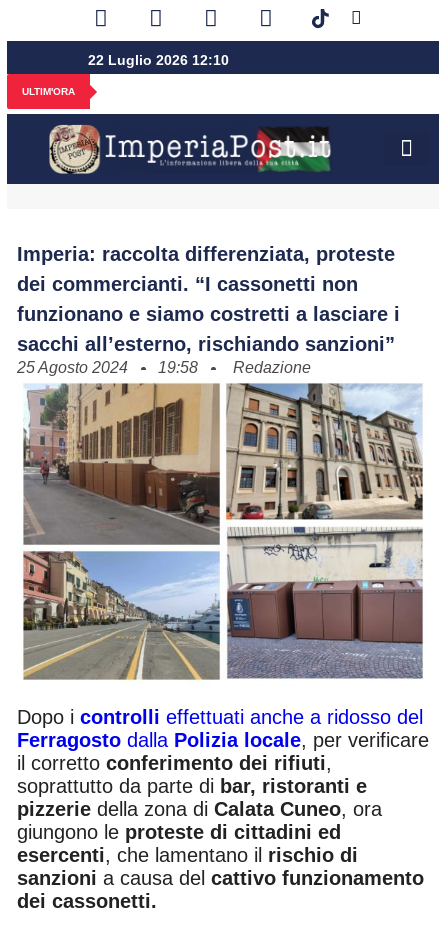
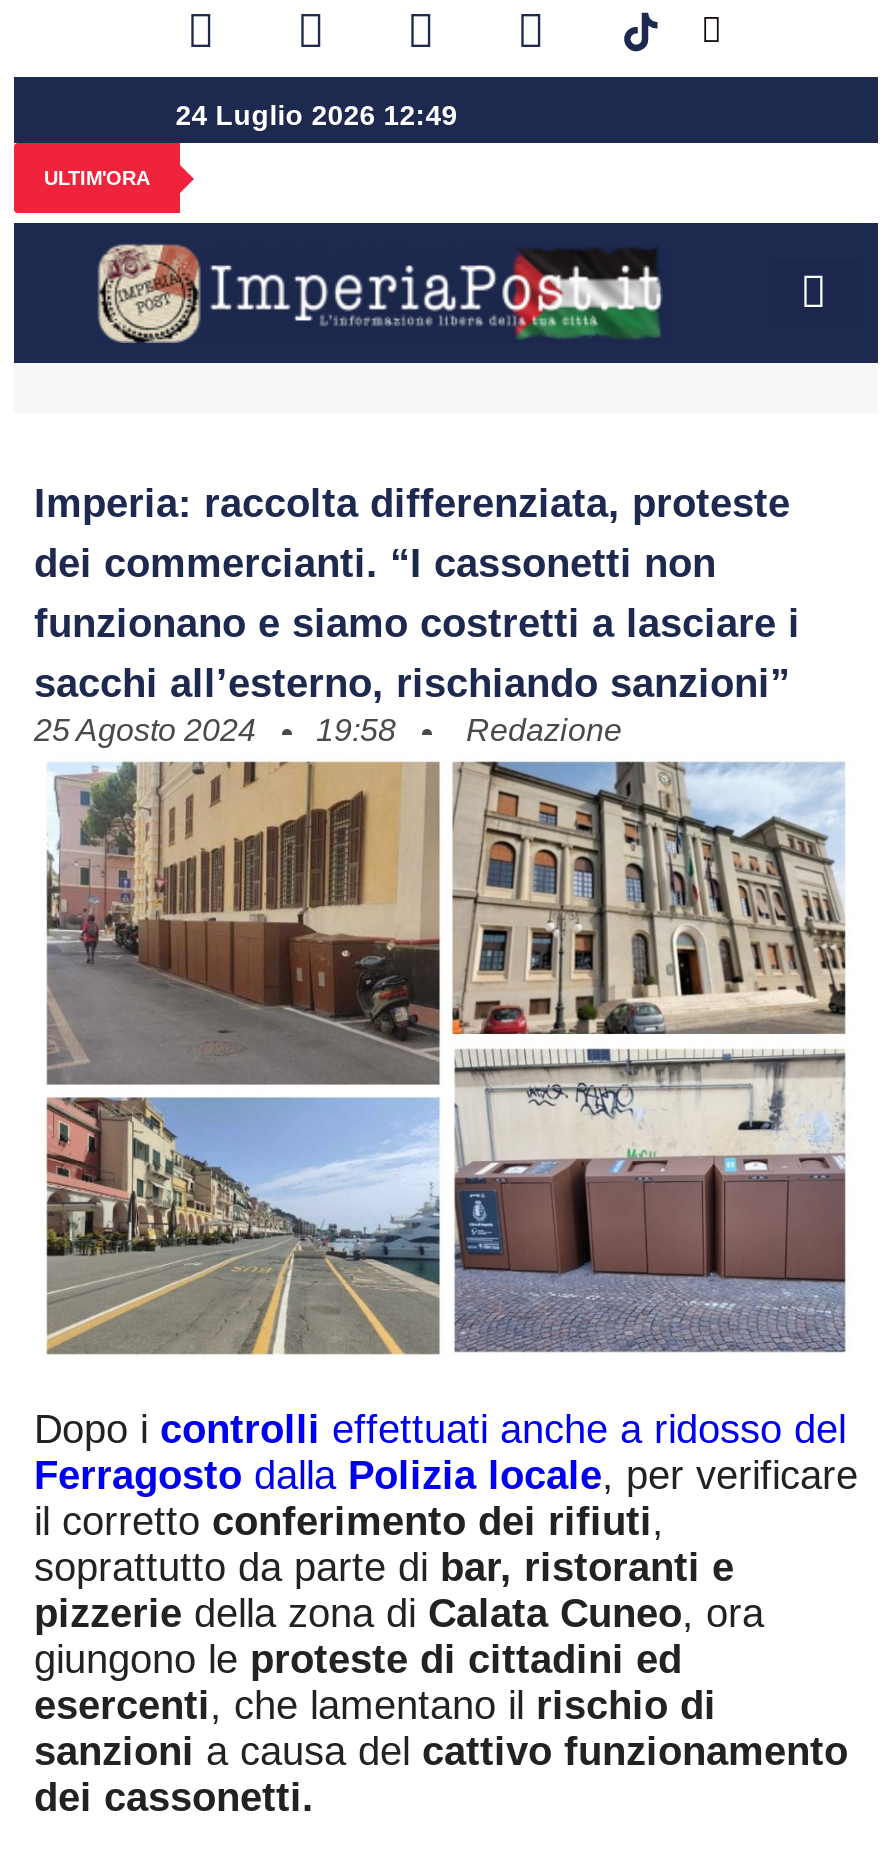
[88,52,229,68] 22 Luglio 2026 12:10 -> [175,99,457,131] 24 Luglio 2026 12:49

